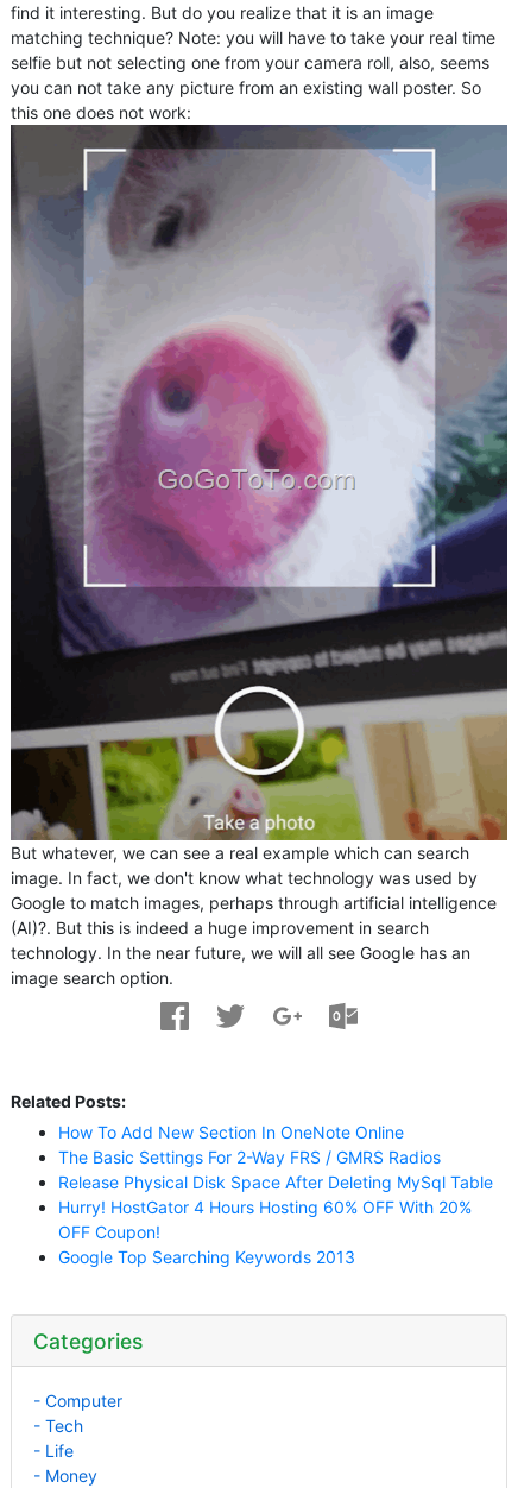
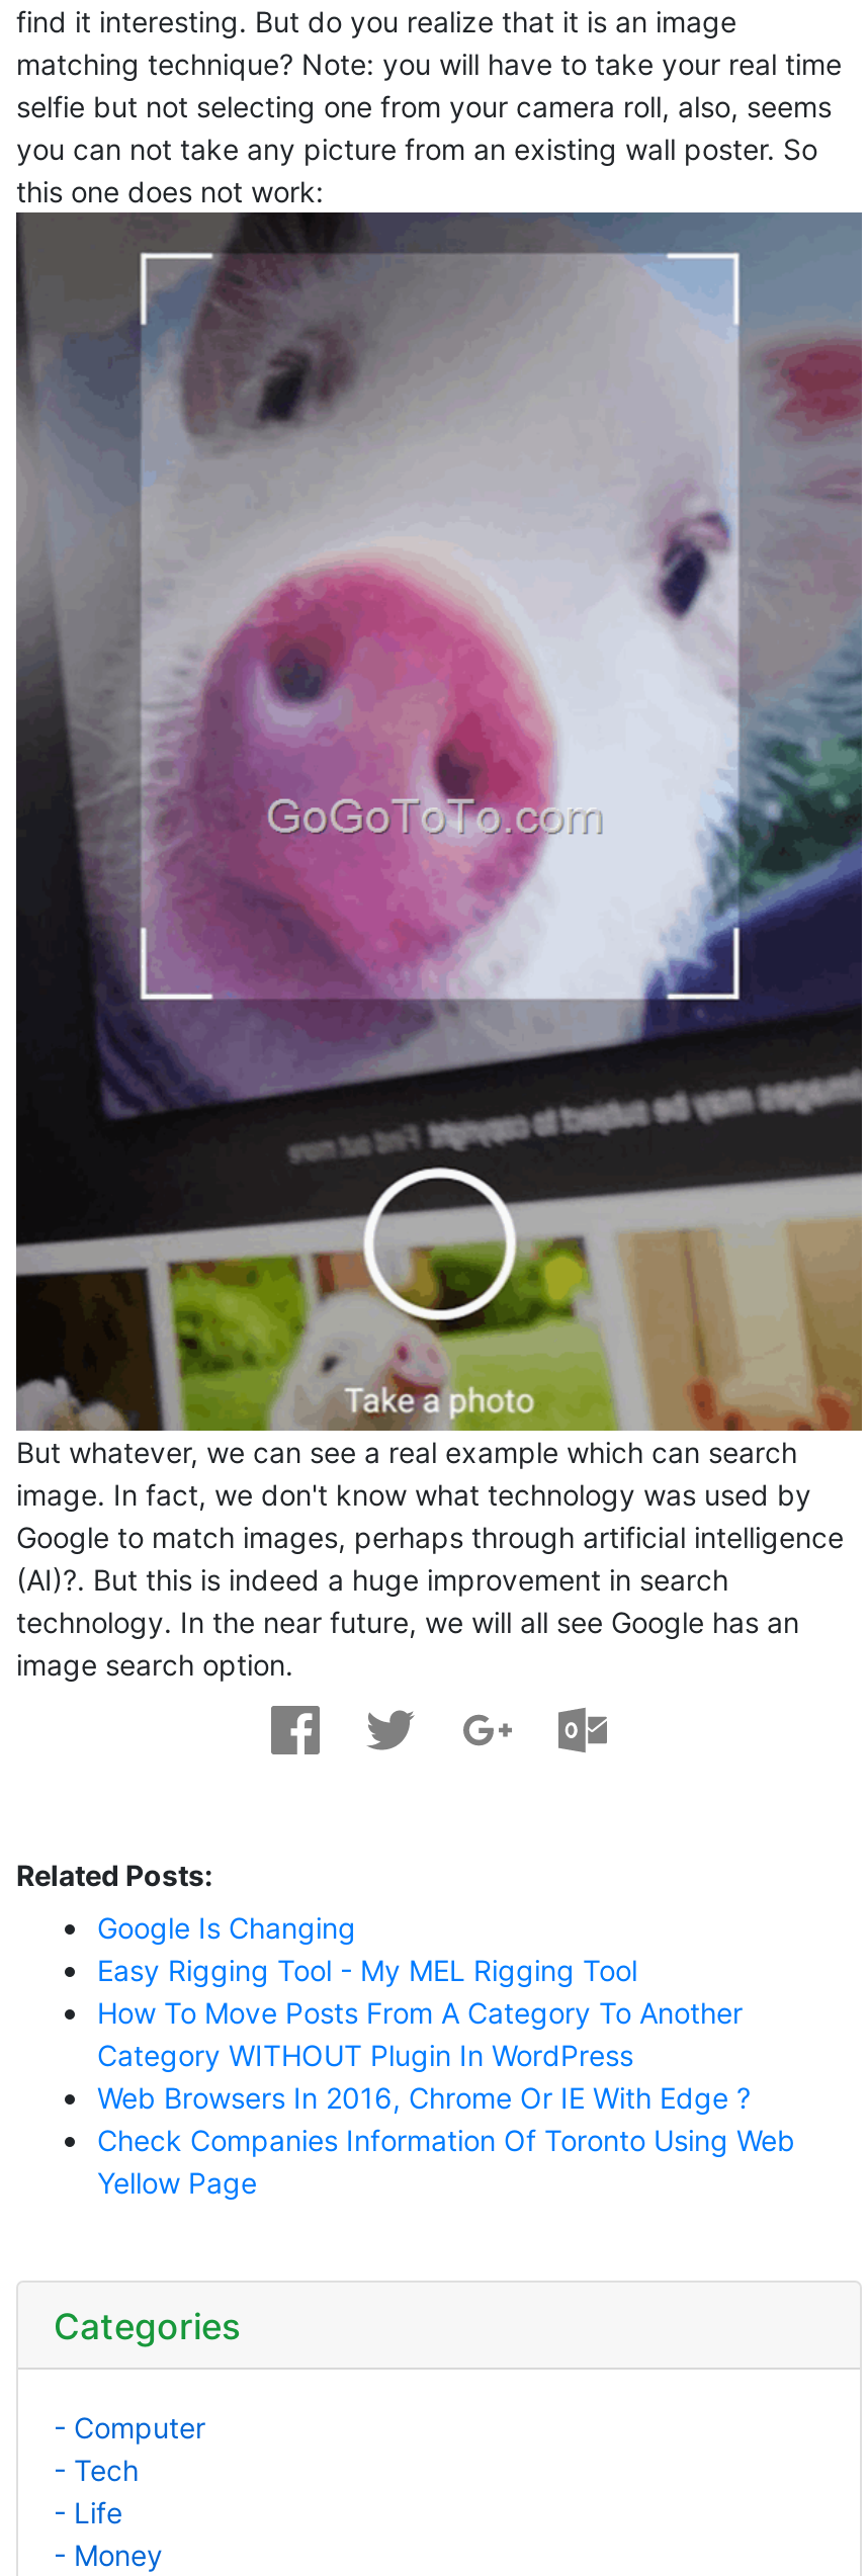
[58,1122,493,1267] How To Add New Section In OneNote Online | The Basic Settings For 2-Way FRS / GMRS Radios | Release Physical Disk Space After Deleting MySql Table | Hurry! HostGator 4 Hours Hosting 60% OFF With 20% | OFF Coupon! | Google Top Searching Keywords 2013 -> [97,1910,795,2199] Google Is Changing | Easy Rigging Tool - My MEL Rigging Tool | How To Move Posts From A Category To Another | Category WITHOUT Plugin In WordPress | Web Browsers In 2016, Chrome Or IE With Edge ? | Check Companies Information Of Toronto Using Web | Yellow Page

